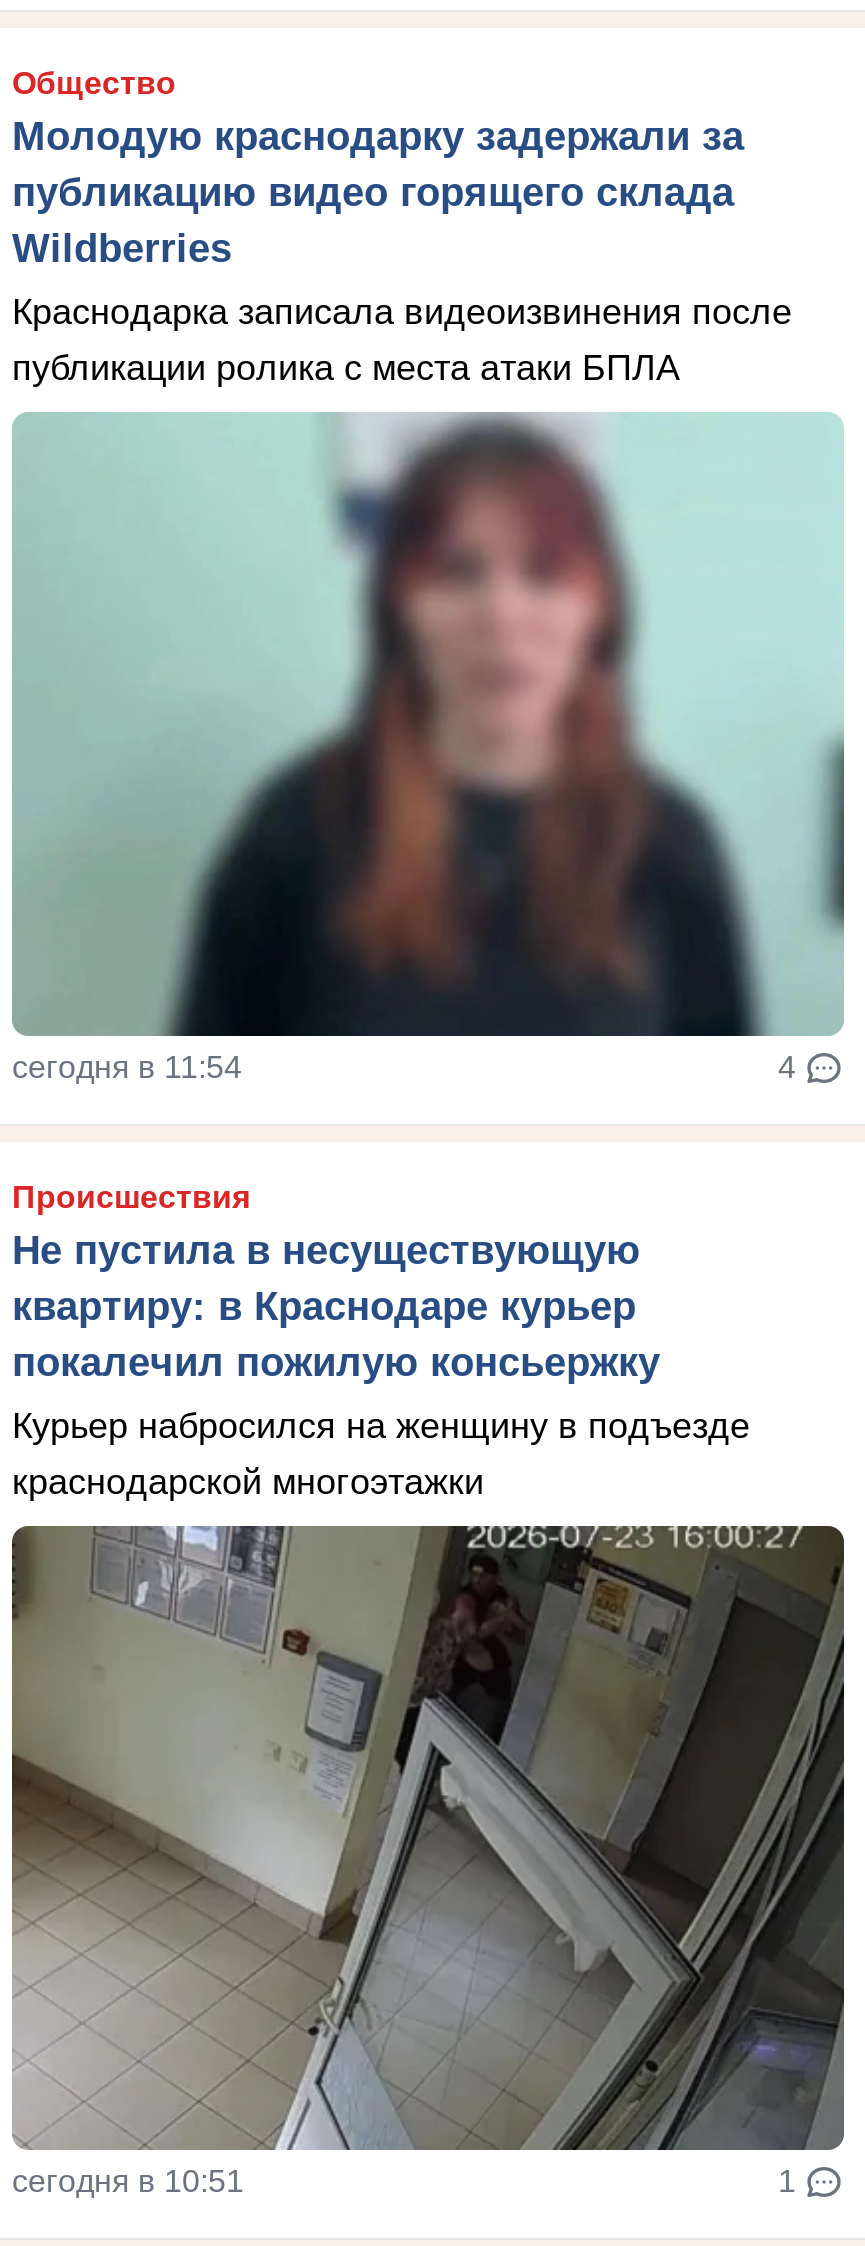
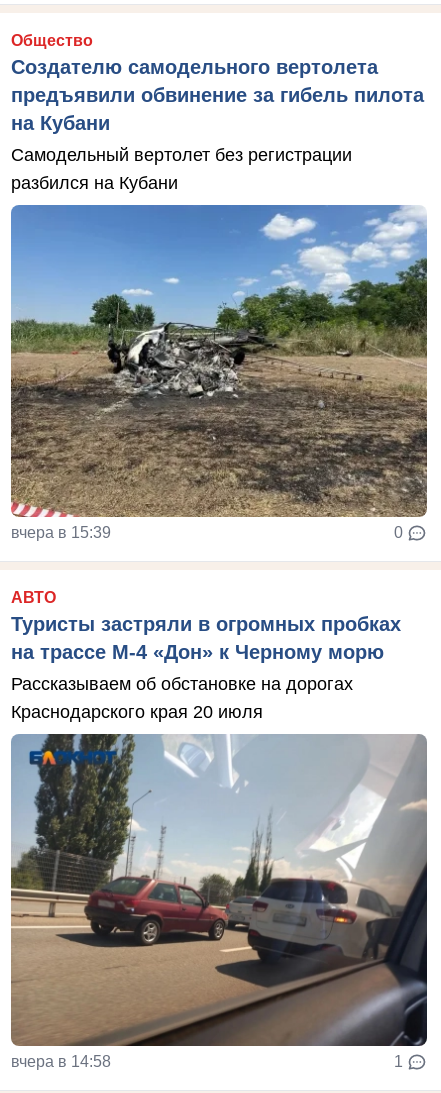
[12,114,744,270] Молодую краснодарку задержали за | публикацию видео горящего склада | Wildberries -> [11,56,424,134] Создателю самодельного вертолета | предъявили обвинение за гибель пилота | на Кубани
[12,292,792,388] Краснодарка записала видеоизвинения после | публикации ролика с места атаки БПЛА -> [11,145,352,193] Самодельный вертолет без регистрации | разбился на Кубани
[12,412,844,1084] [image] | сегодня в 11:54 | 4 -> [10,204,428,541] [image] | вчера в 15:39 | 0
[12,1180,660,1384] Происшествия | Не пустила в несуществующую | квартиру: в Краснодаре курьер | покалечил пожилую консьержку -> [11,589,401,663] АВТО | Туристы застряли в огромных пробках | на трассе М-4 «Дон» к Черному морю
[12,1406,750,1502] Курьер набросился на женщину в подъезде | краснодарской многоэтажки -> [11,674,353,722] Рассказываем об обстановке на дорогах | Краснодарского края 20 июля
[12,1524,844,2198] [image] | сегодня в 10:51 -> [11,734,427,1070] [image] | вчера в 14:58

